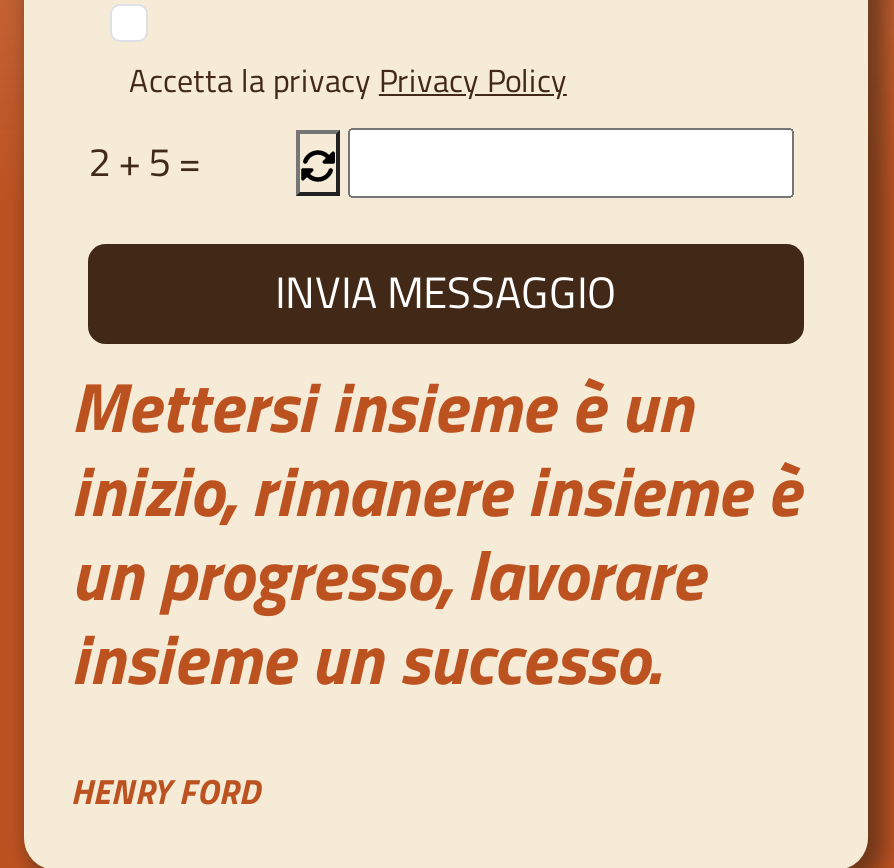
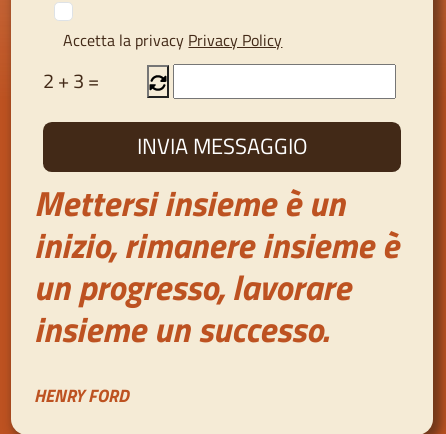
[88,130,200,192] 2 + 5 = -> [43,65,99,96] 2 + 3 =

